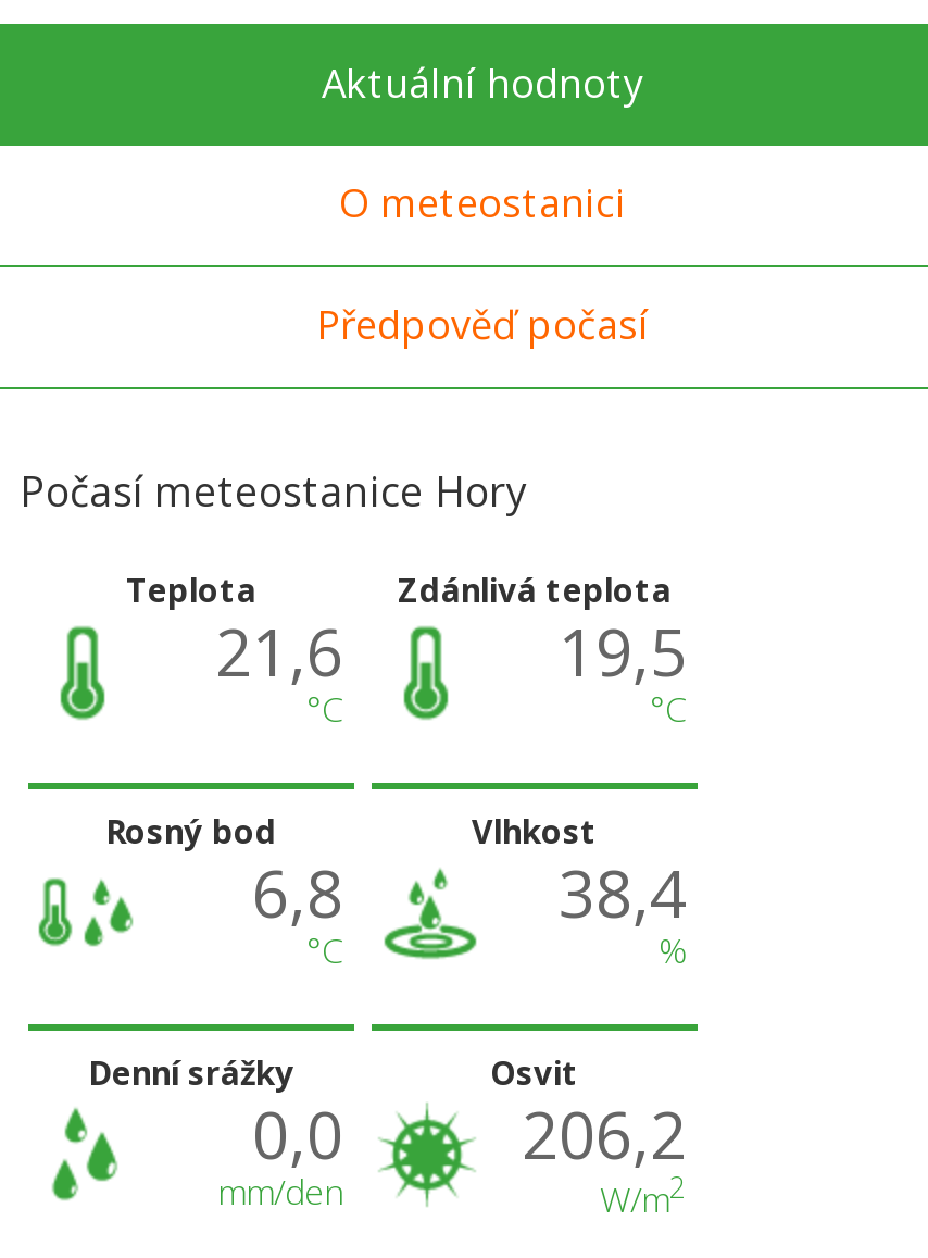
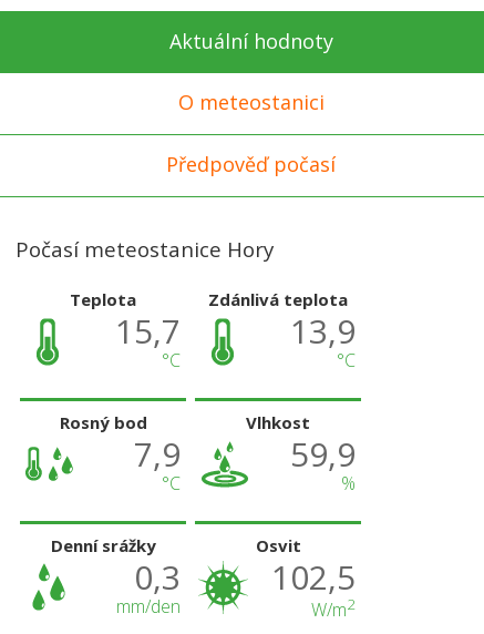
[215,607,343,697] 21,6 -> [115,308,181,354] 15,7
[559,607,687,697] 19,5 -> [290,308,356,354] 13,9
[252,849,343,938] 6,8 -> [134,431,181,477] 7,9
[559,849,687,938] 38,4 -> [290,431,356,477] 59,9
[252,1090,343,1179] 0,0 -> [134,555,181,600] 0,3
[522,1090,687,1179] 206,2 -> [271,555,356,600] 102,5

